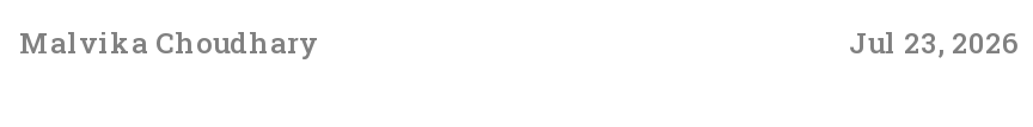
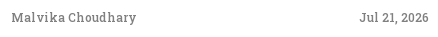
[849,21,1019,59] Jul 23, 2026 -> [359,8,429,24] Jul 21, 2026

